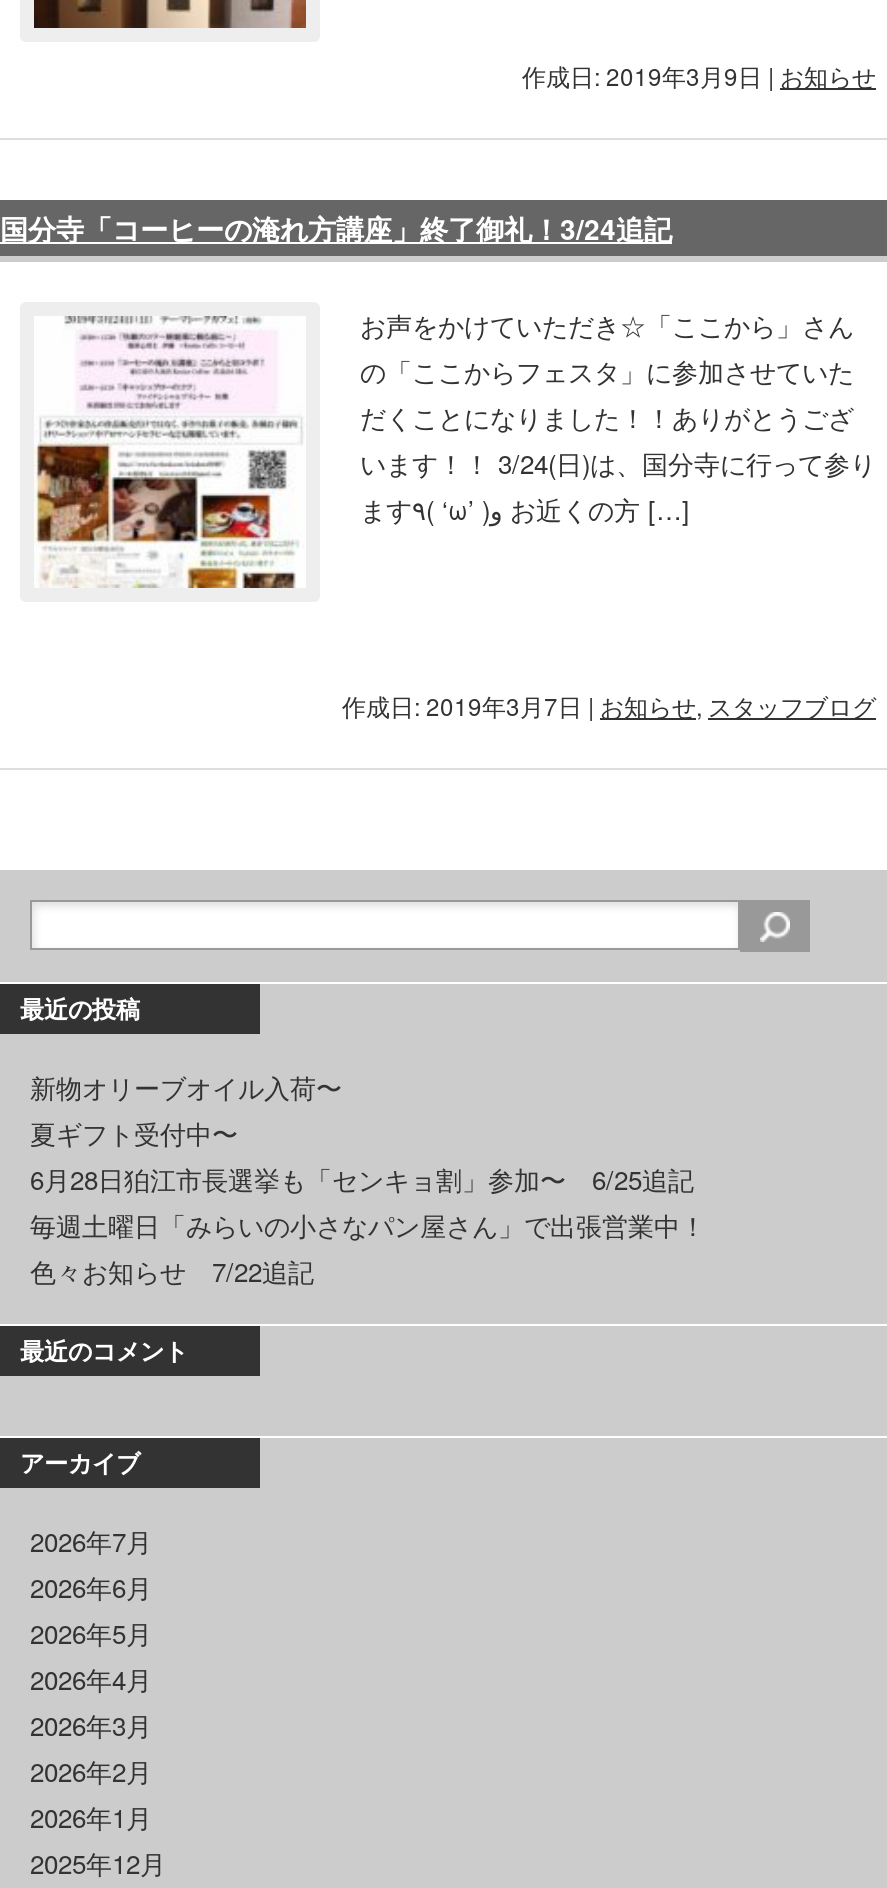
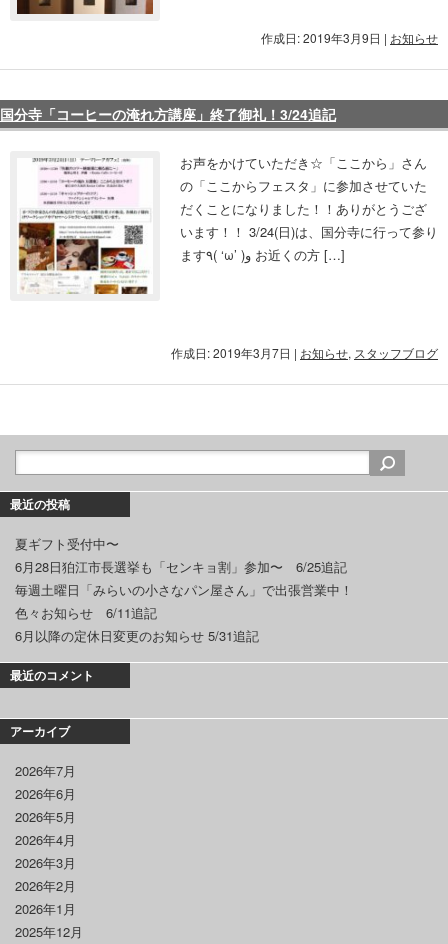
[30,1068,342,1106] 新物オリーブオイル入荷〜 -> none
moved [30,1114,706,1244] -> [15,534,353,599]: 夏ギフト受付中〜 | 6月28日狛江市長選挙も「センキョ割」参加〜 6/25追記 | 毎週土曜日「みらいの小さなパン屋さん」で出張営業中！
[30,1252,314,1290] 色々お知らせ 7/22追記 -> [15,603,259,645] 色々お知らせ 6/11追記 | 6月以降の定休日変更のお知らせ 5/31追記

